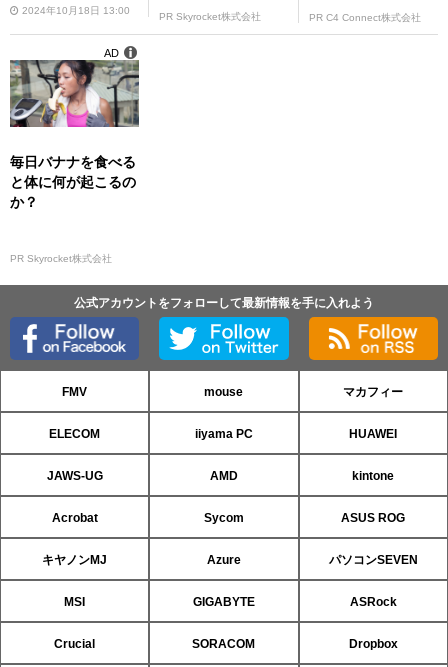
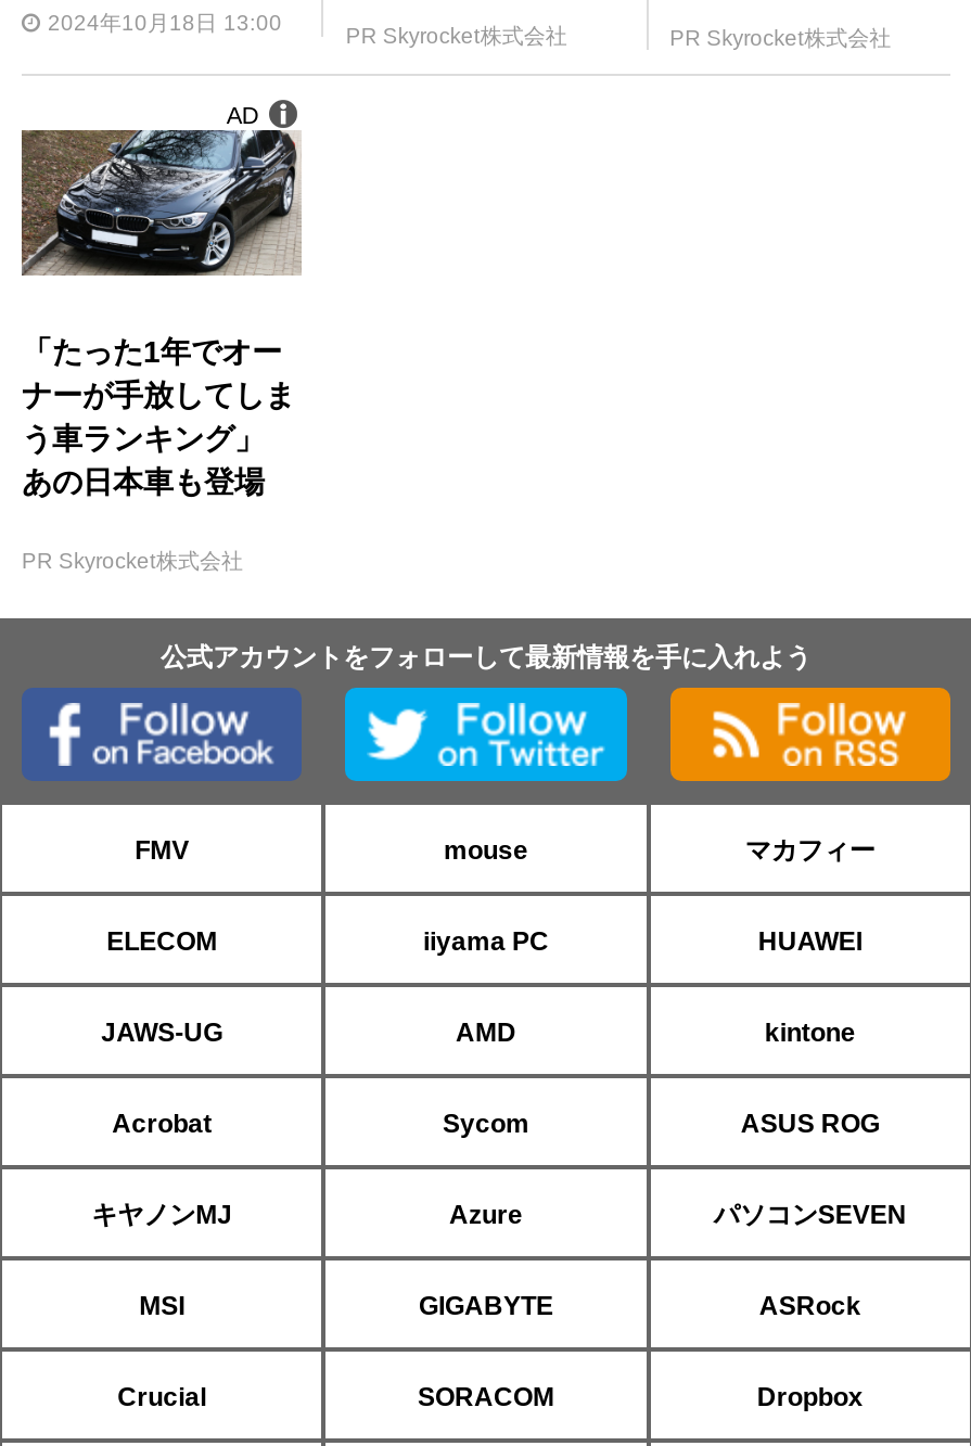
[309,12,421,23] PR C4 Connect株式会社 -> [670,25,891,49] PR Skyrocket株式会社
[10,60,140,210] [image] | 毎日バナナを食べる | と体に何が起こるの | か？ -> [22,130,299,498] [image] | 「たった1年でオー | ナーが手放してしま | う車ランキング」 | あの日本車も登場

